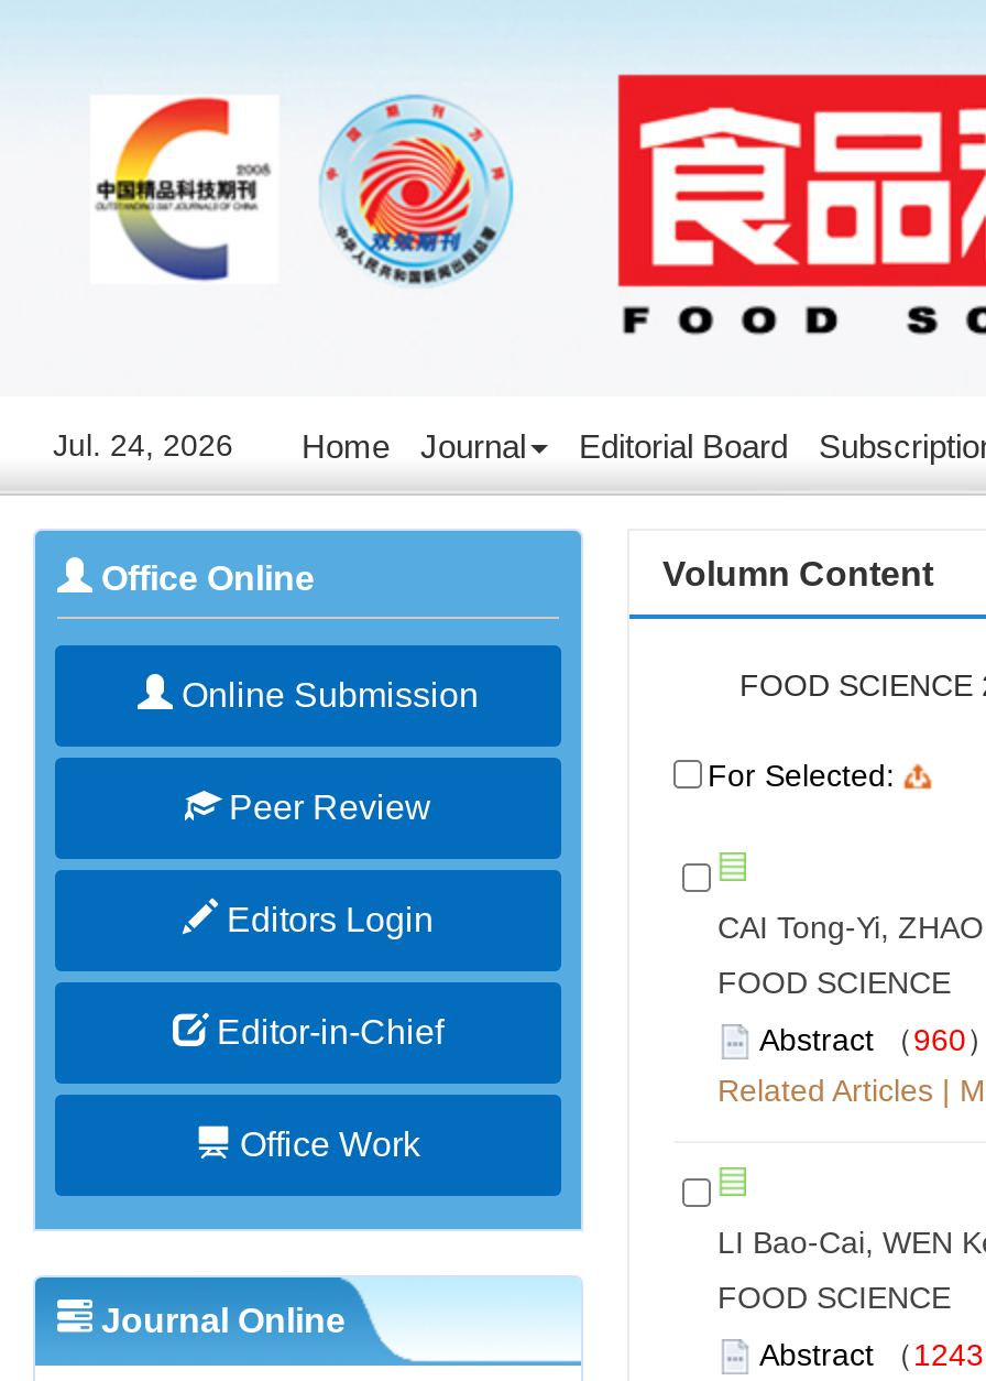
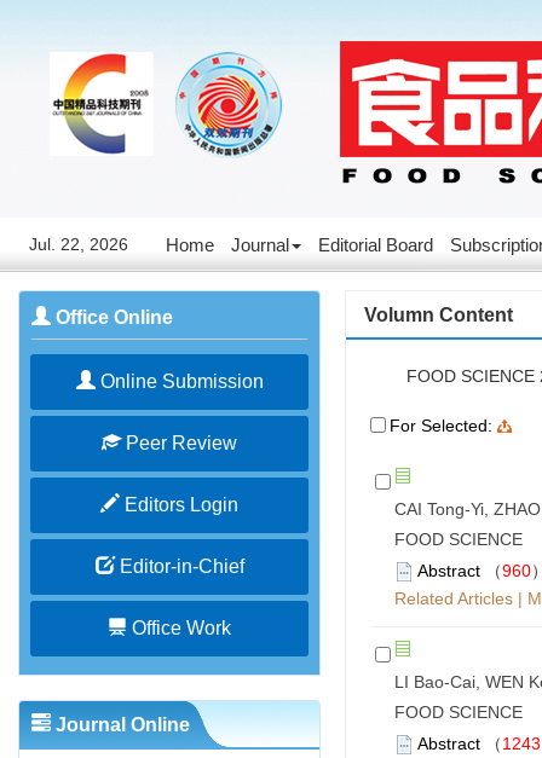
[53,427,233,463] Jul. 24, 2026 -> [29,235,128,254] Jul. 22, 2026

